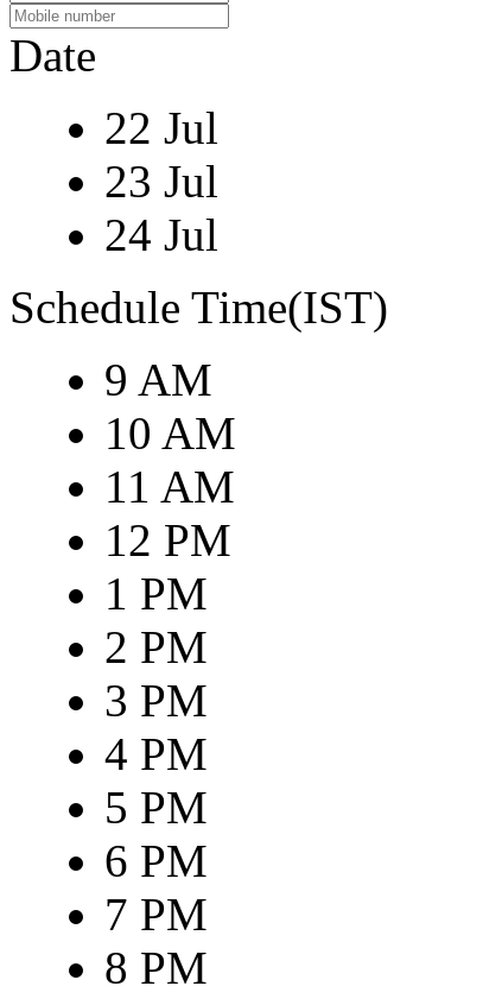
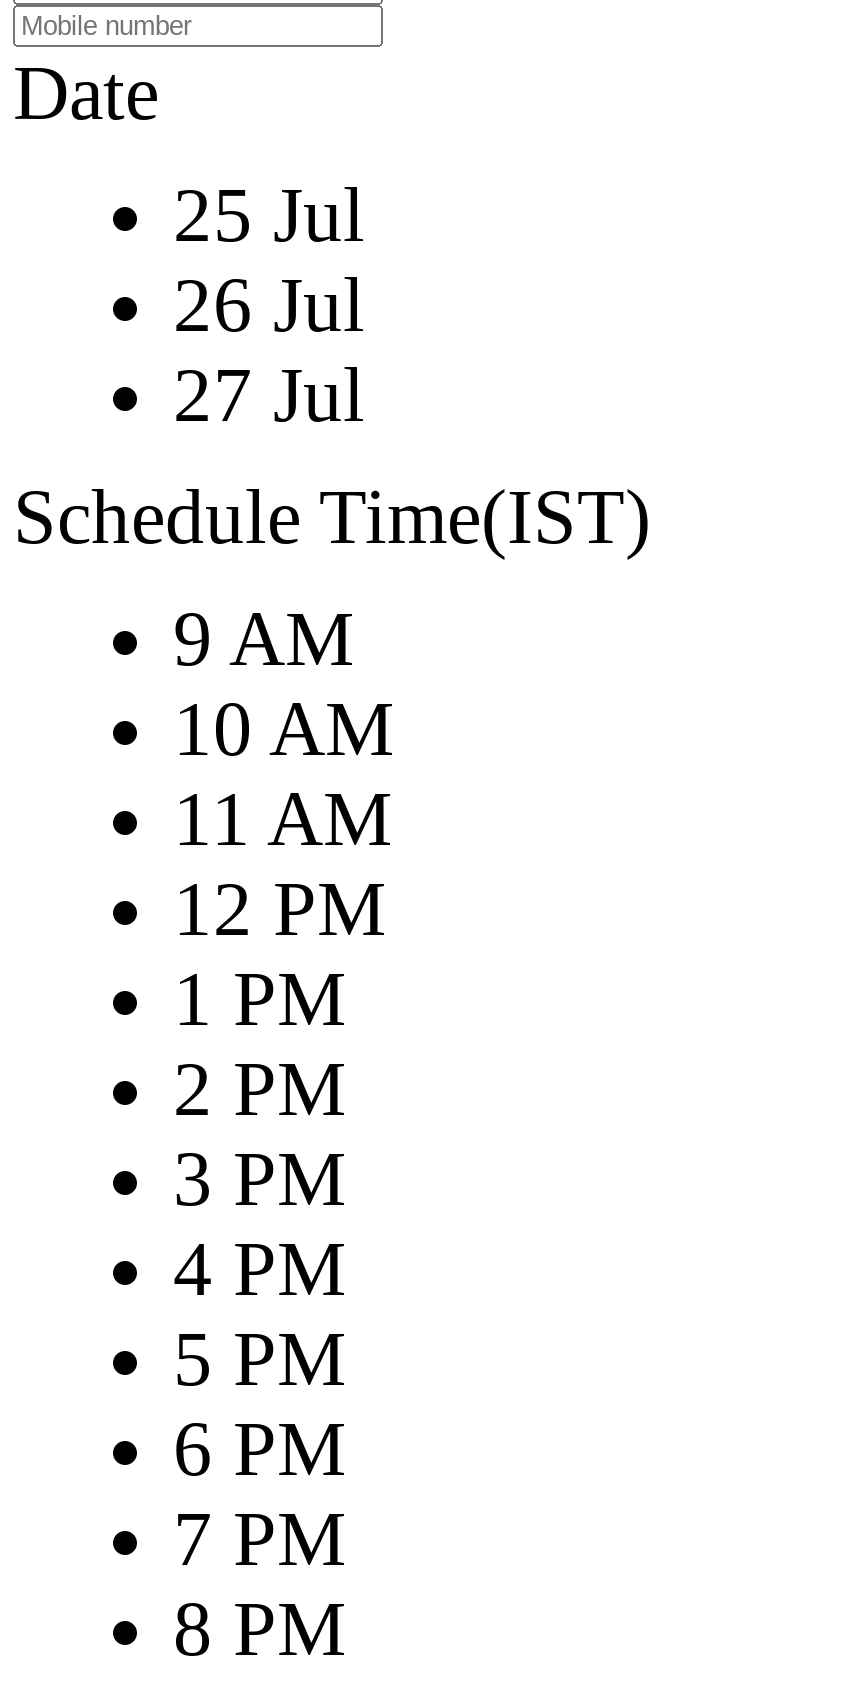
[104,102,218,153] 22 Jul -> [173,171,365,257] 25 Jul
[104,156,218,207] 23 Jul -> [173,261,365,347] 26 Jul
[104,209,218,260] 24 Jul -> [173,351,365,437] 27 Jul

